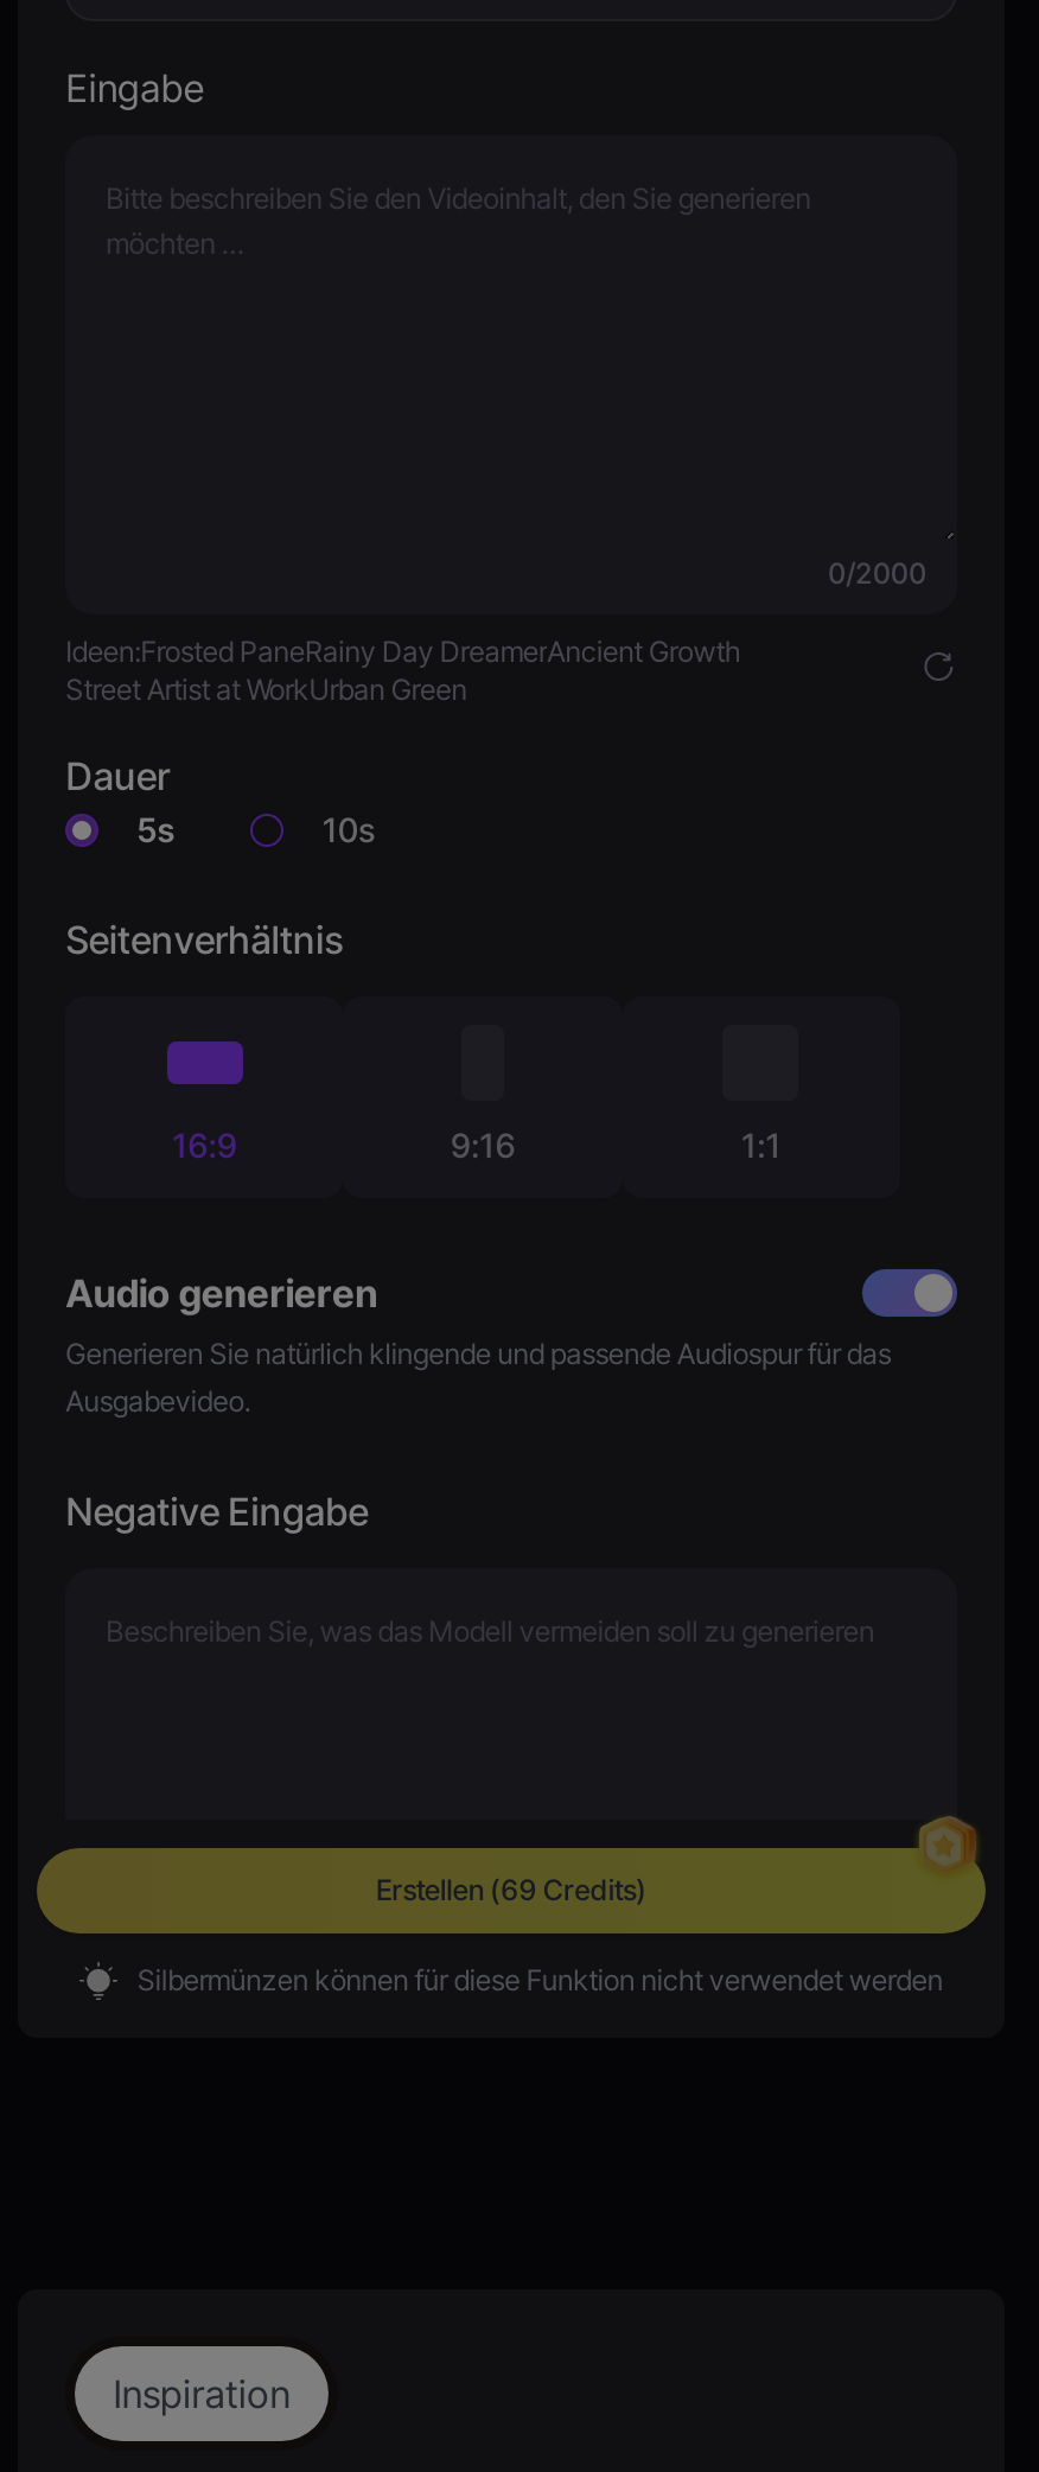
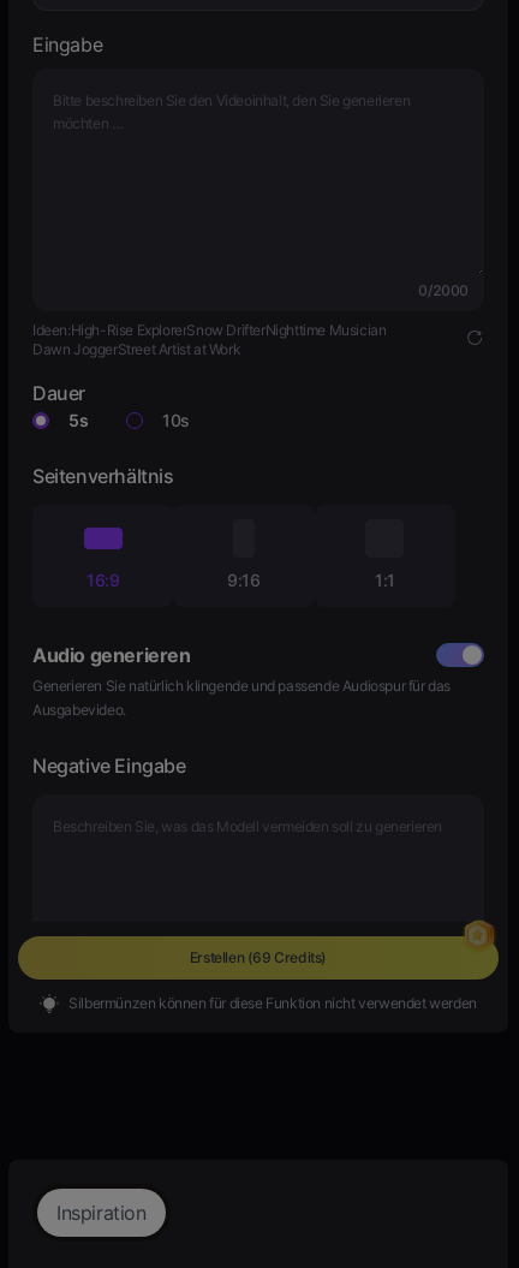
[65,633,740,707] Ideen:Frosted PaneRainy Day DreamerAncient Growth | Street Artist at WorkUrban Green -> [32,321,386,358] Ideen:High-Rise ExplorerSnow DrifterNighttime Musician | Dawn JoggerStreet Artist at Work

